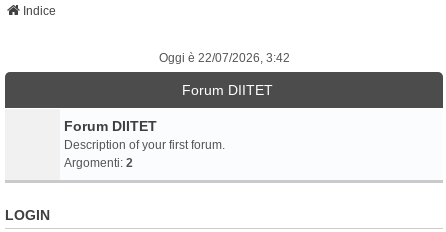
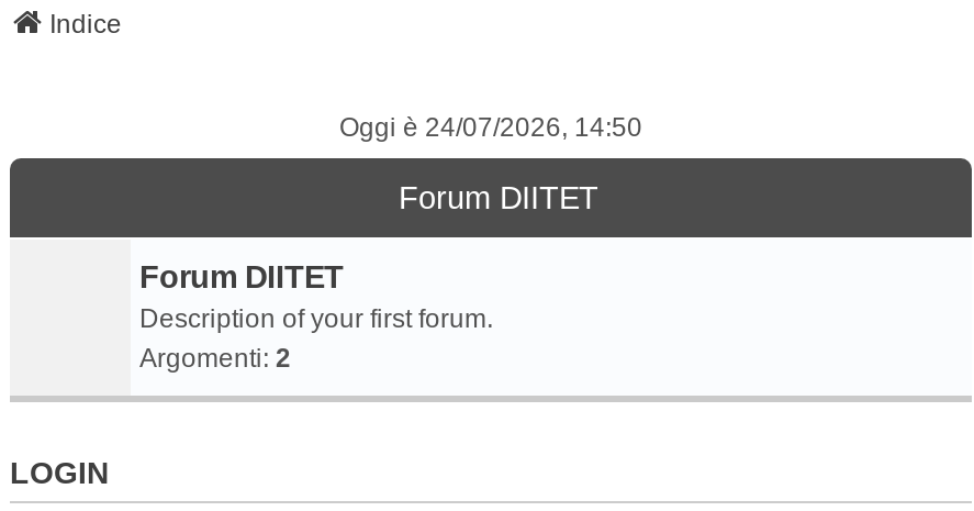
[158,51,289,65] Oggi è 22/07/2026, 3:42 -> [339,112,642,143] Oggi è 24/07/2026, 14:50

